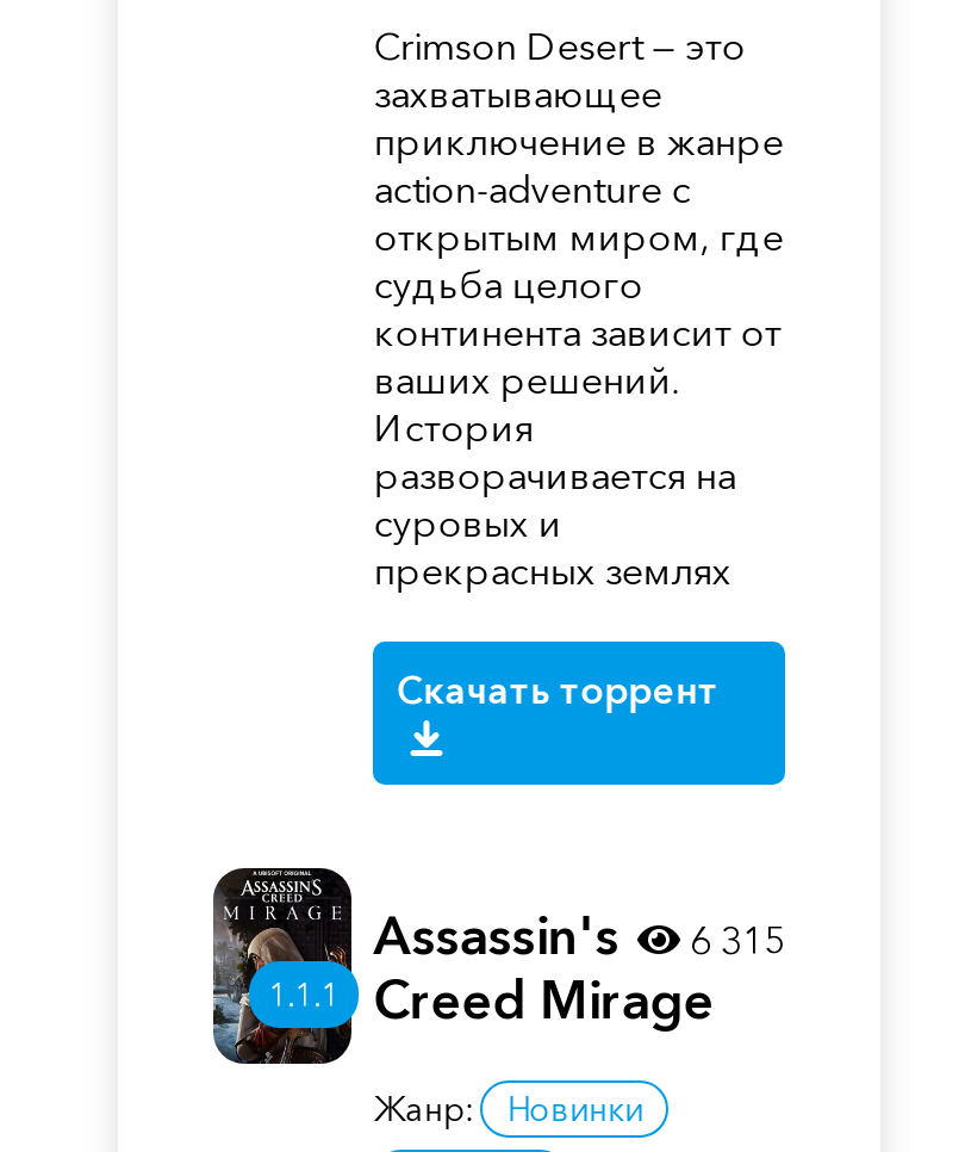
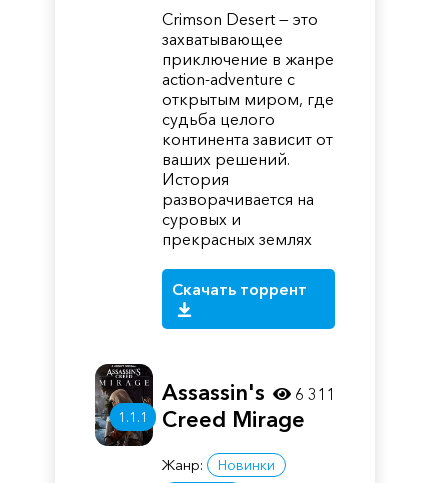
[373,904,785,968] Assassin's 6 315 -> [162,379,335,406] Assassin's 6 311

